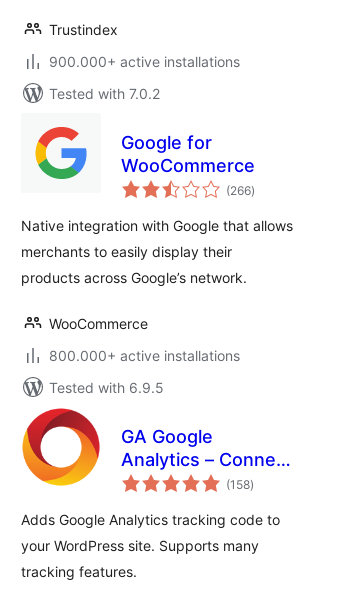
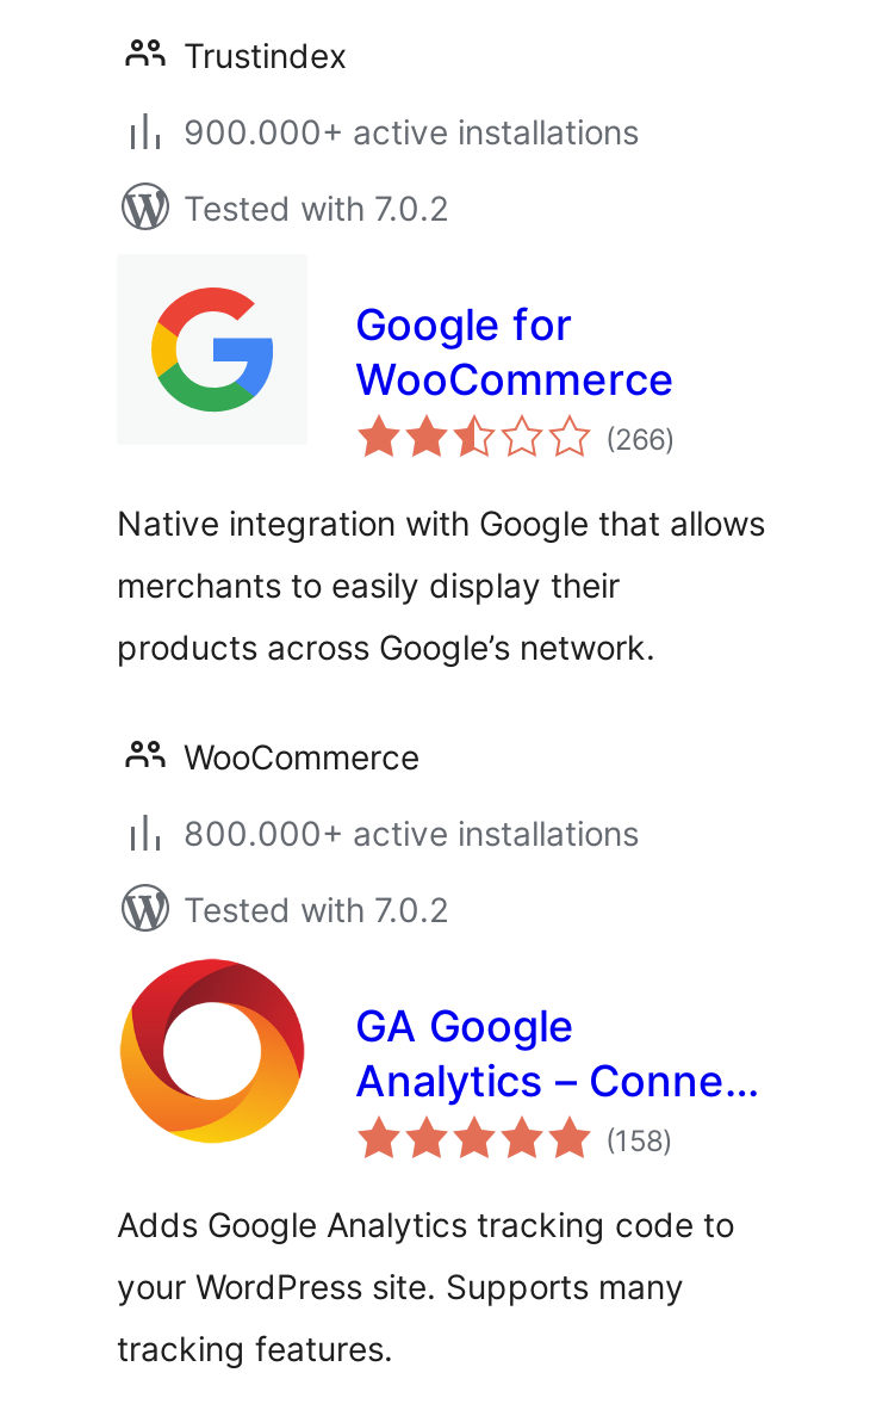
[49,379,164,396] Tested with 6.9.5 -> [184,889,448,929] Tested with 7.0.2

